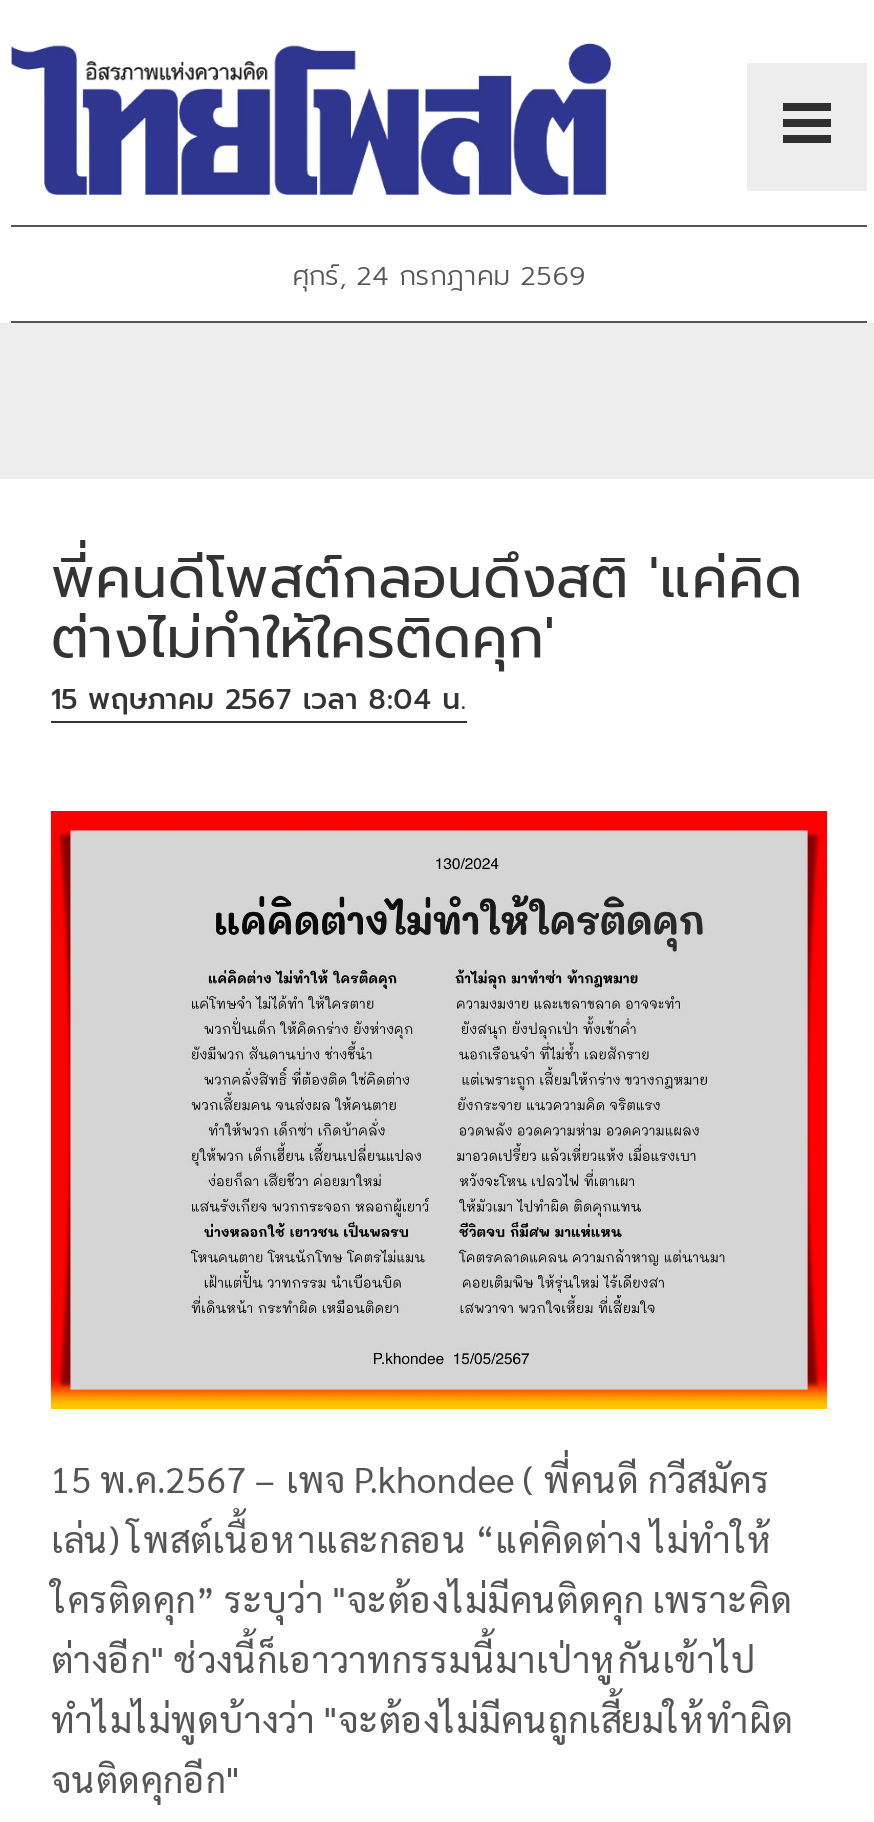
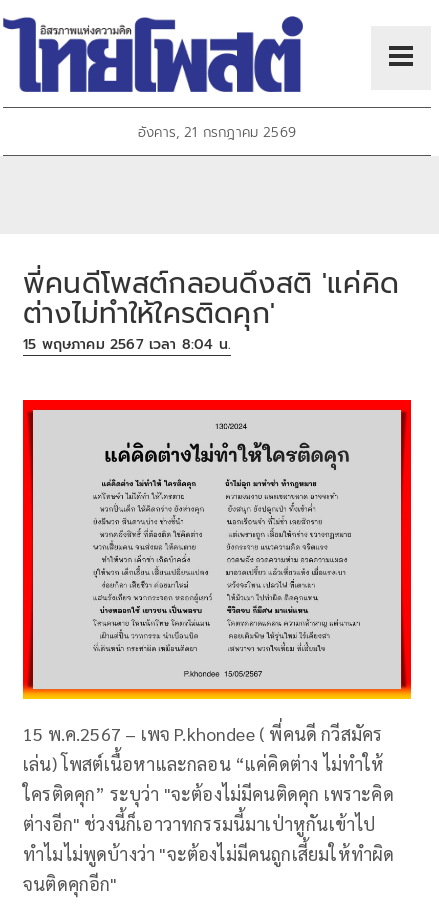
[292,256,586,298] ศุกร์, 24 กรกฎาคม 2569 -> [138,122,296,143] อังคาร, 21 กรกฎาคม 2569

